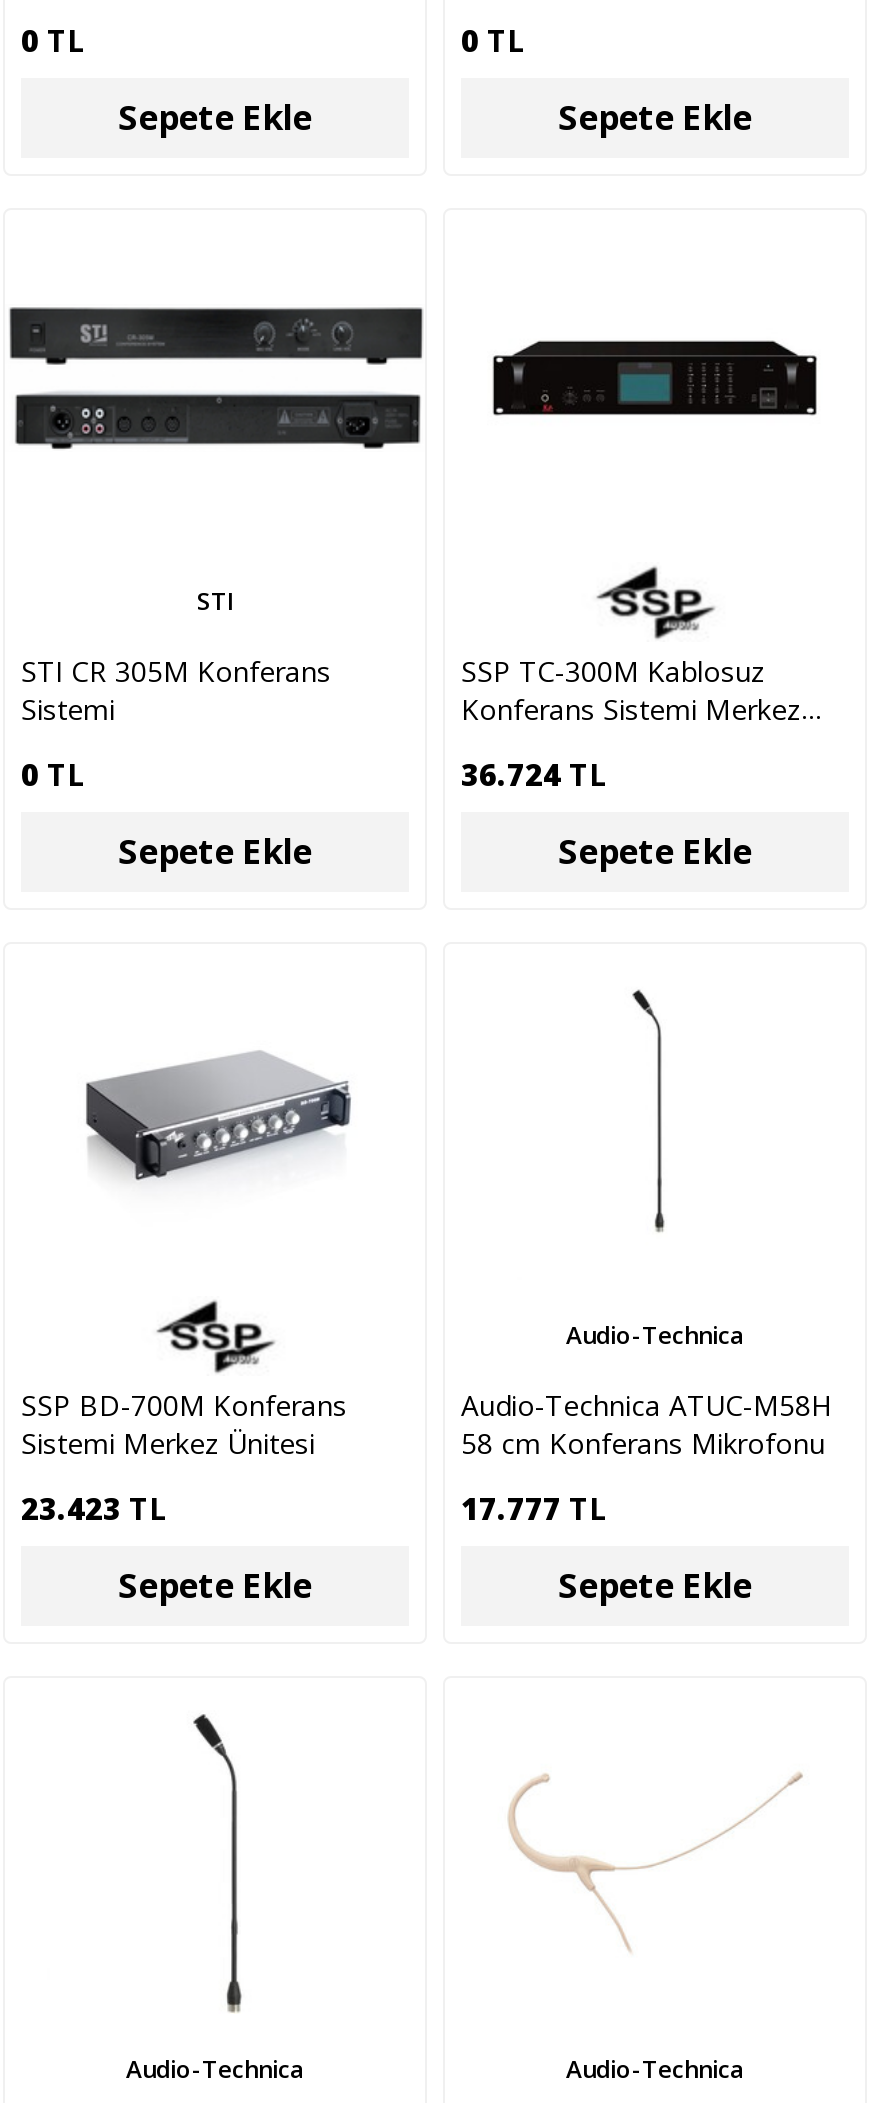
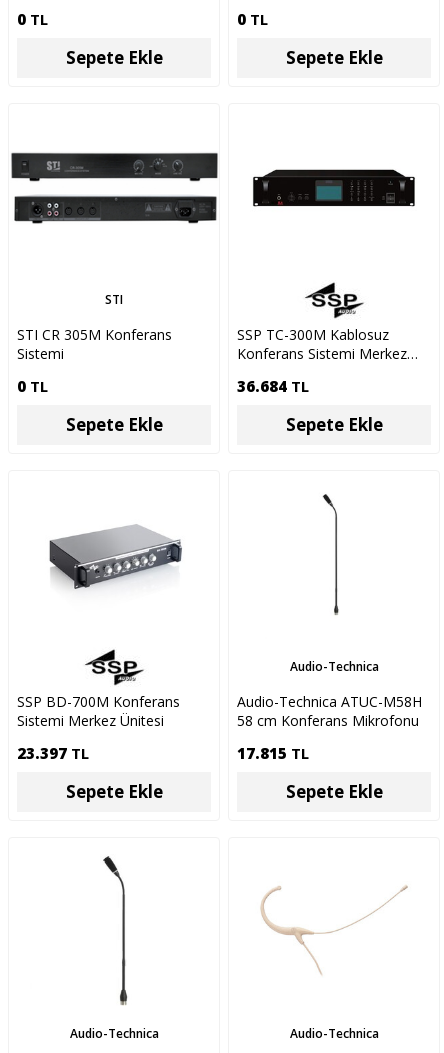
[461,753,605,793] 36.724 TL -> [237,376,309,396] 36.684 TL
[21,1487,165,1527] 23.423 TL -> [17,743,89,763] 23.397 TL
[461,1487,605,1527] 17.777 TL -> [237,743,309,763] 17.815 TL

